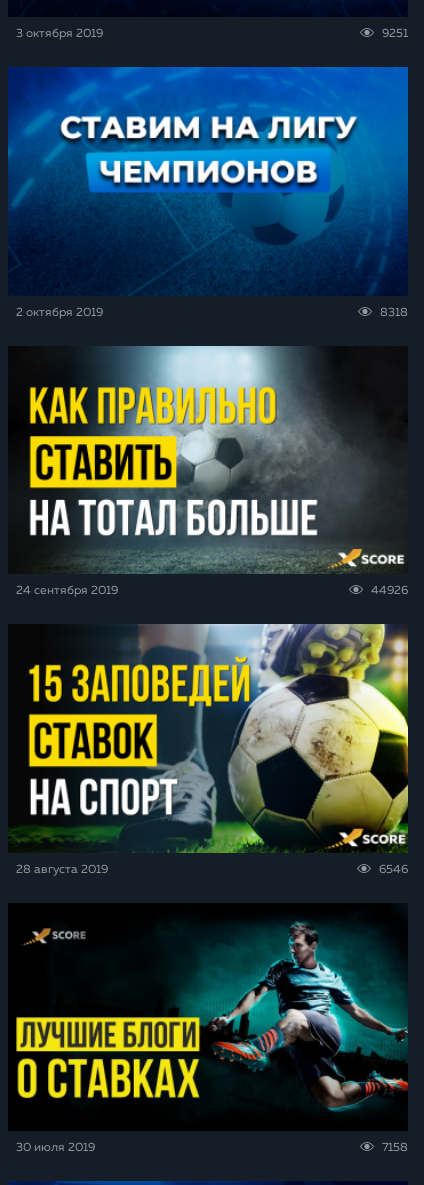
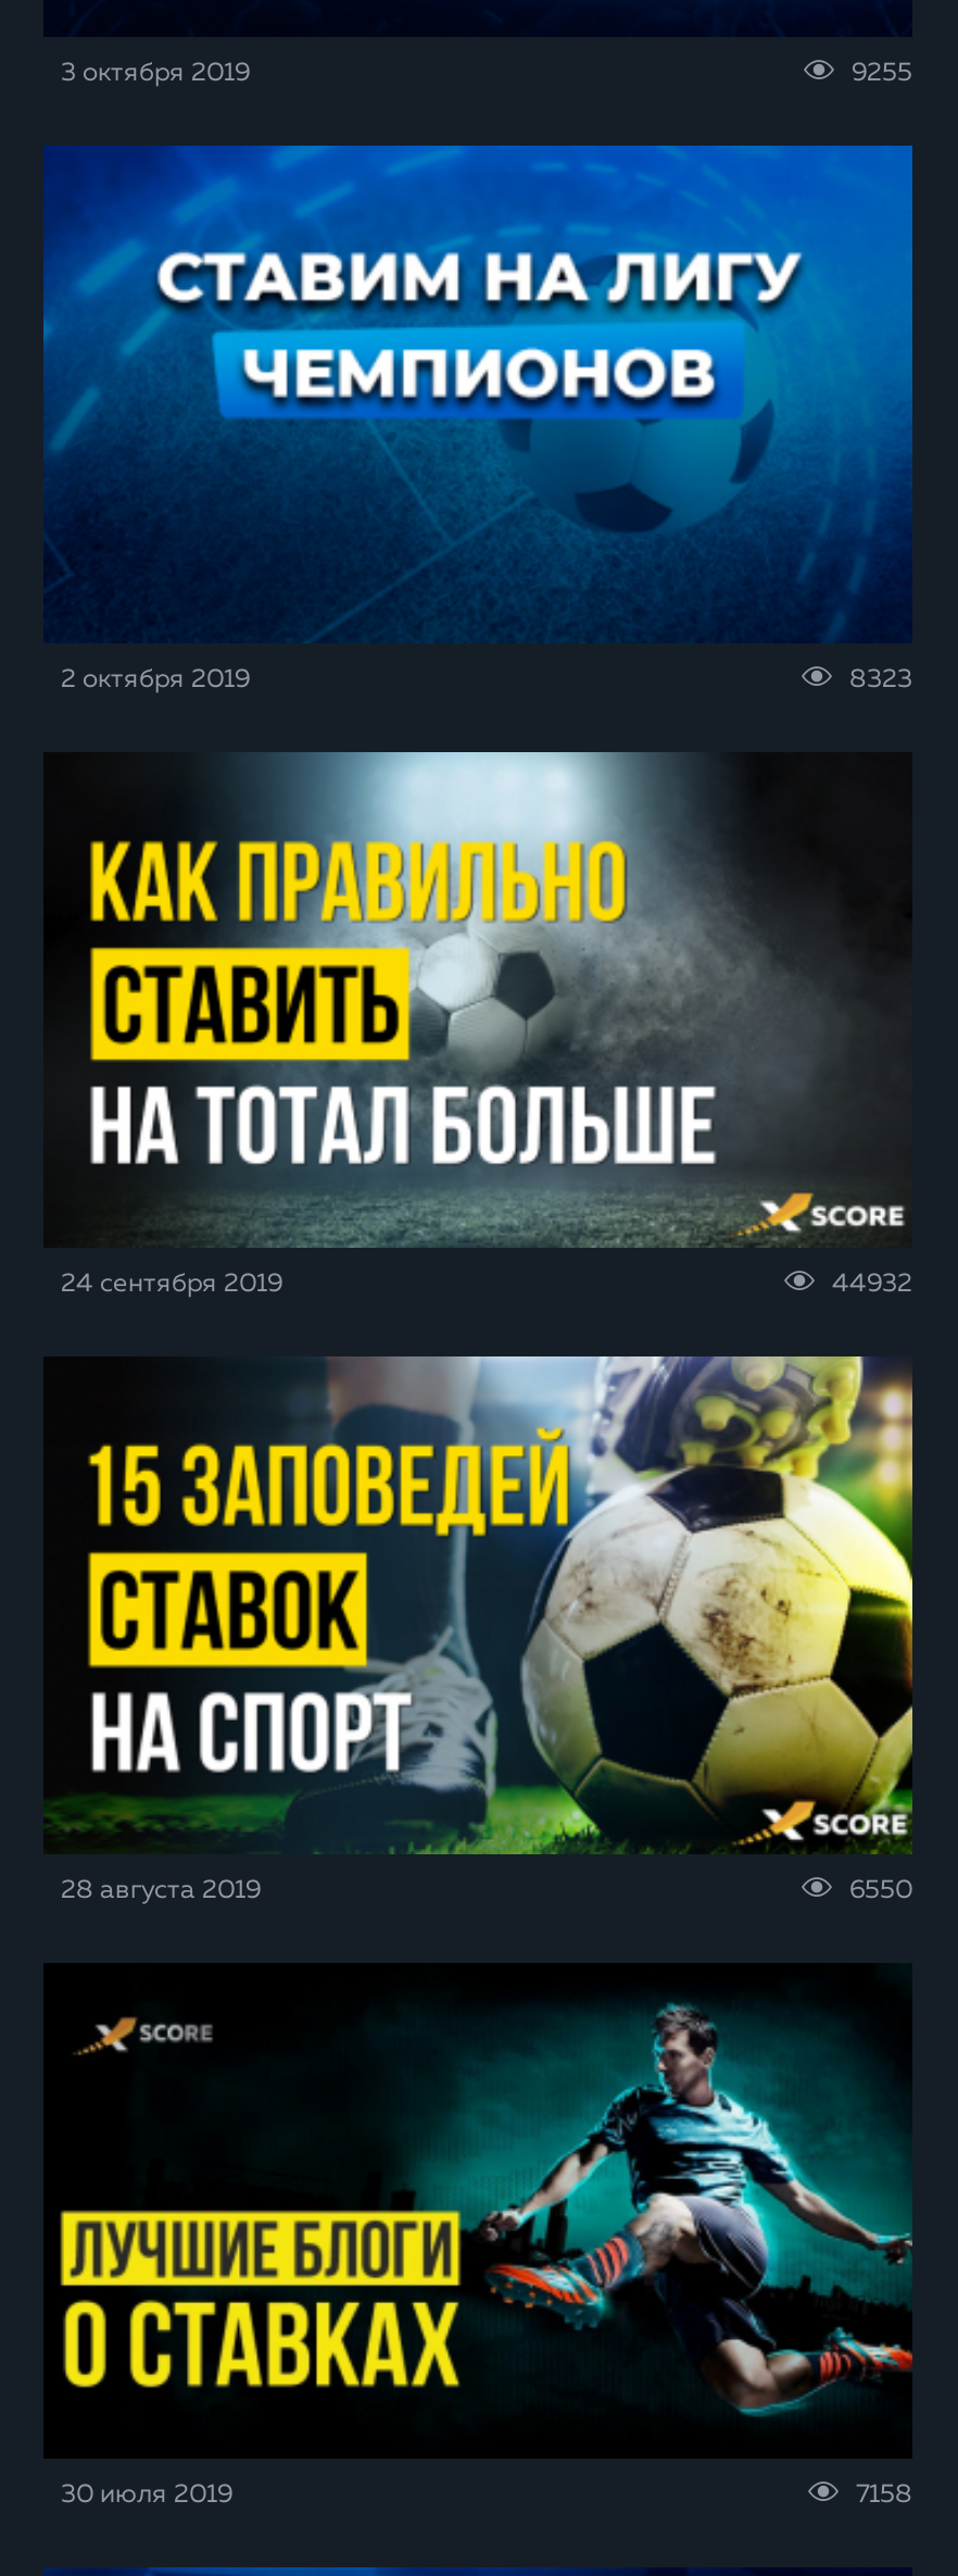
[379,28,408,40] 9251 -> [845,61,912,87] 9255
[377,307,408,319] 8318 -> [843,667,912,693] 8323
[368,585,408,597] 44926 -> [825,1272,912,1298] 44932
[376,864,408,876] 6546 -> [843,1878,912,1904] 6550

